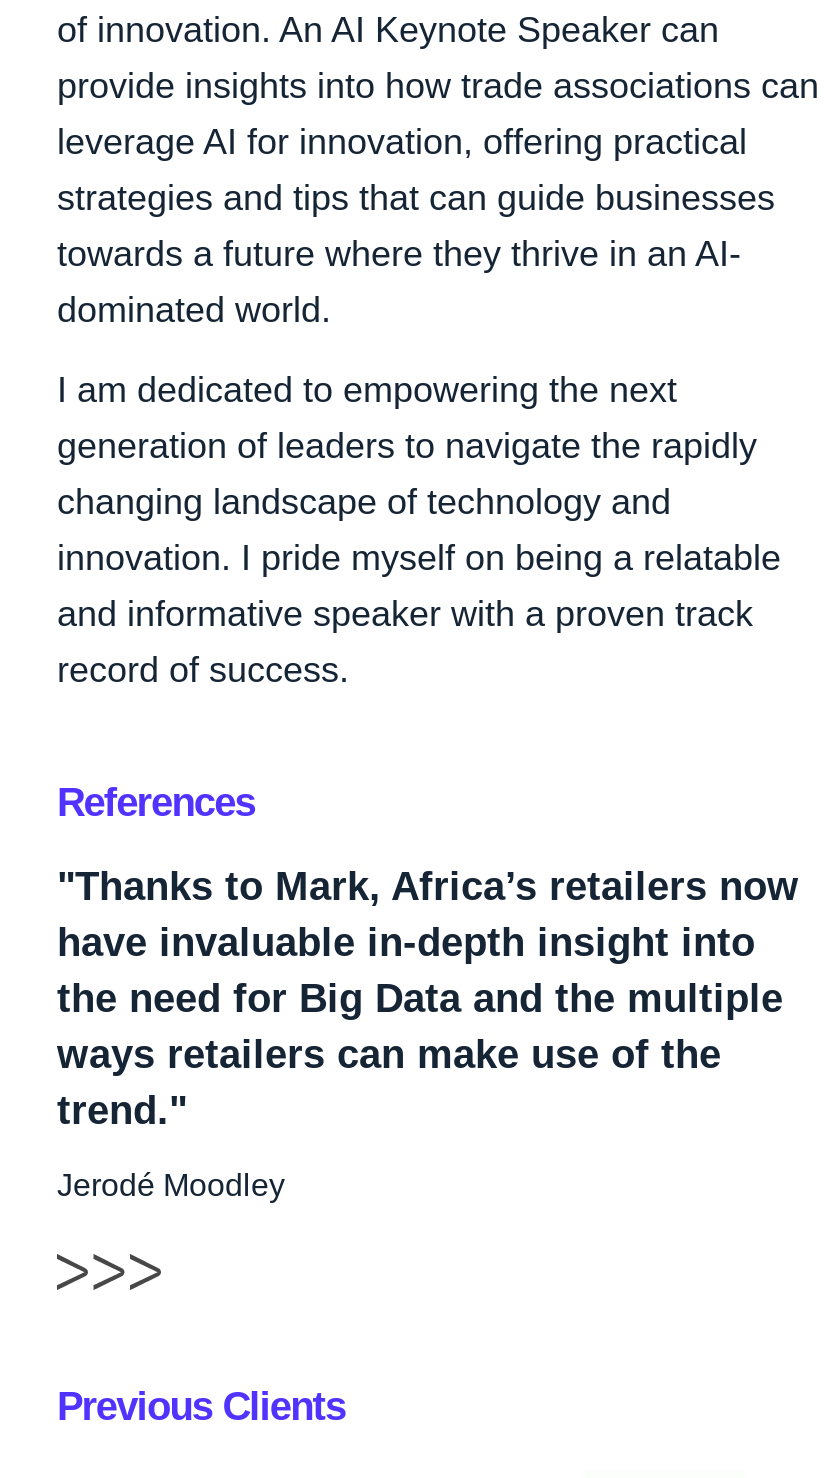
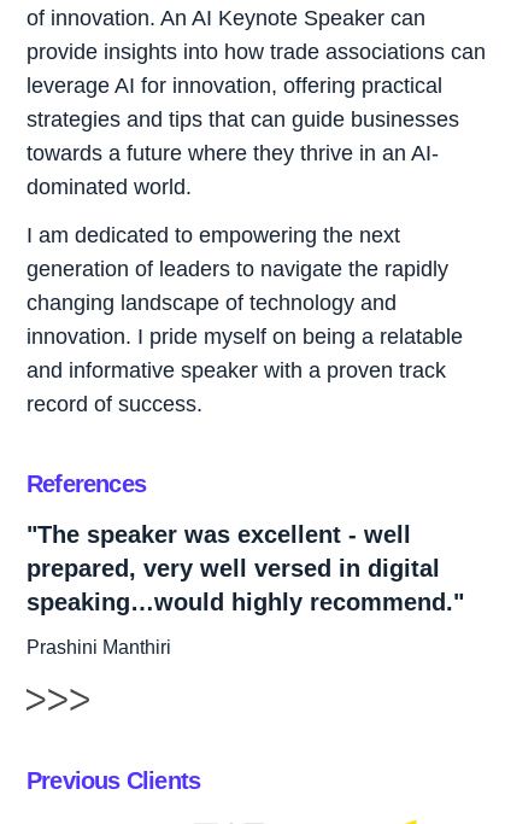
[57,864,799,1132] "Thanks to Mark, Africa’s retailers now | have invaluable in-depth insight into | the need for Big Data and the multiple | ways retailers can make use of the | trend." -> [27,521,464,615] "The speaker was excellent - well | prepared, very well versed in digital | speaking…would highly recommend."
[57,1168,285,1202] Jerodé Moodley -> [27,637,171,658] Prashini Manthiri

